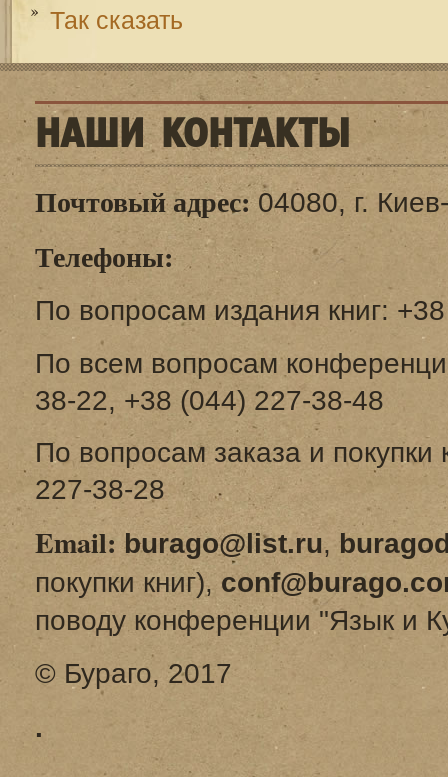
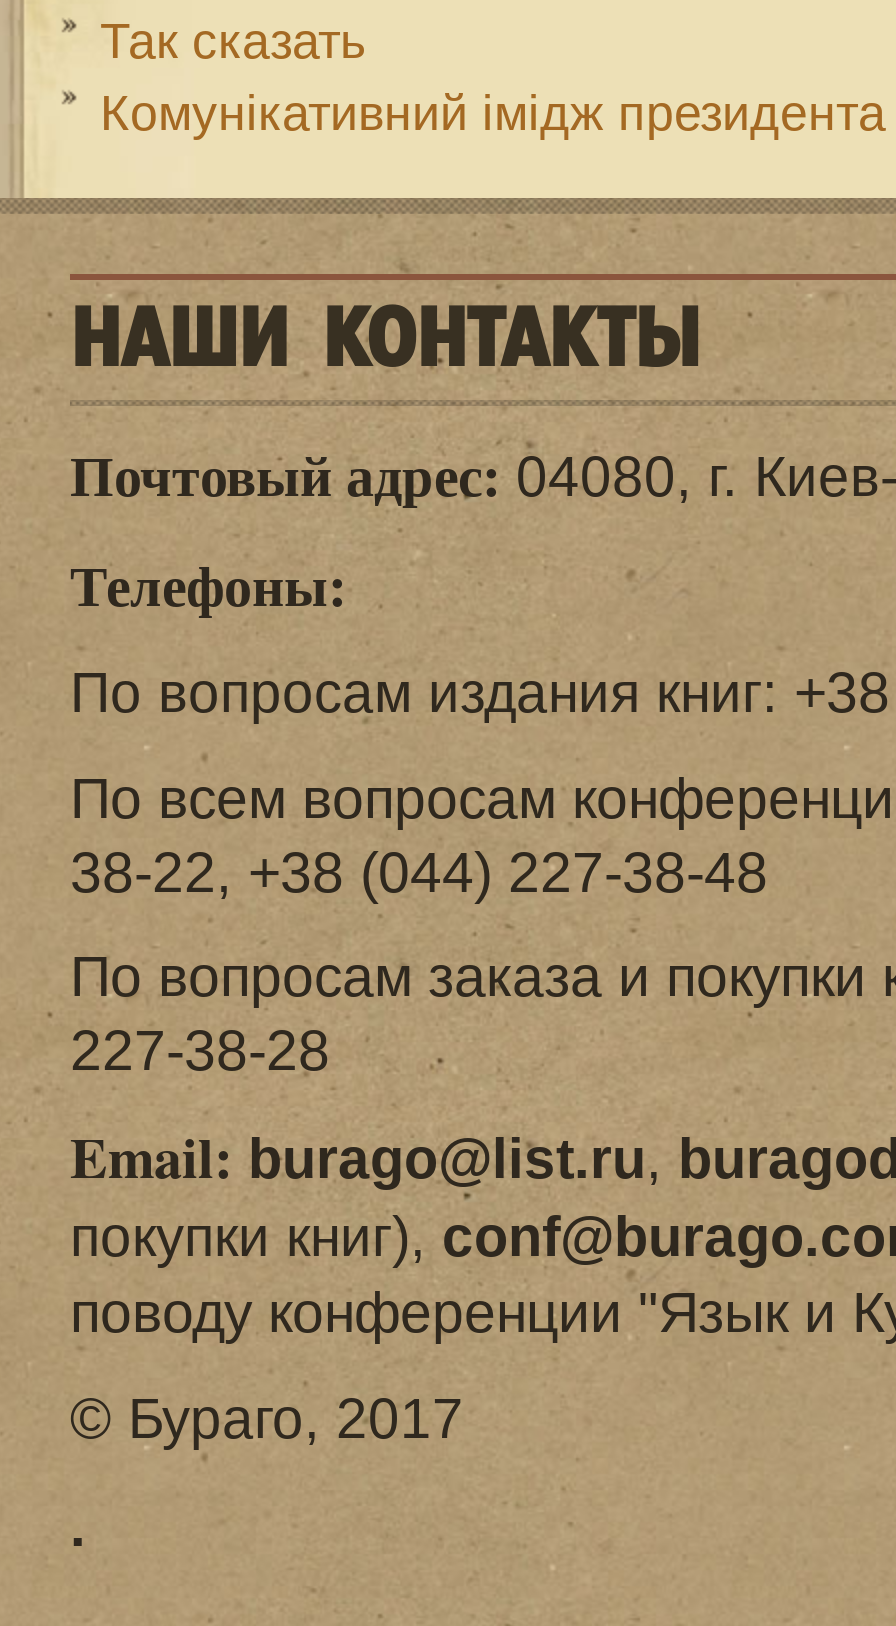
none -> [100,84,886,140] Комунікативний імідж президента

